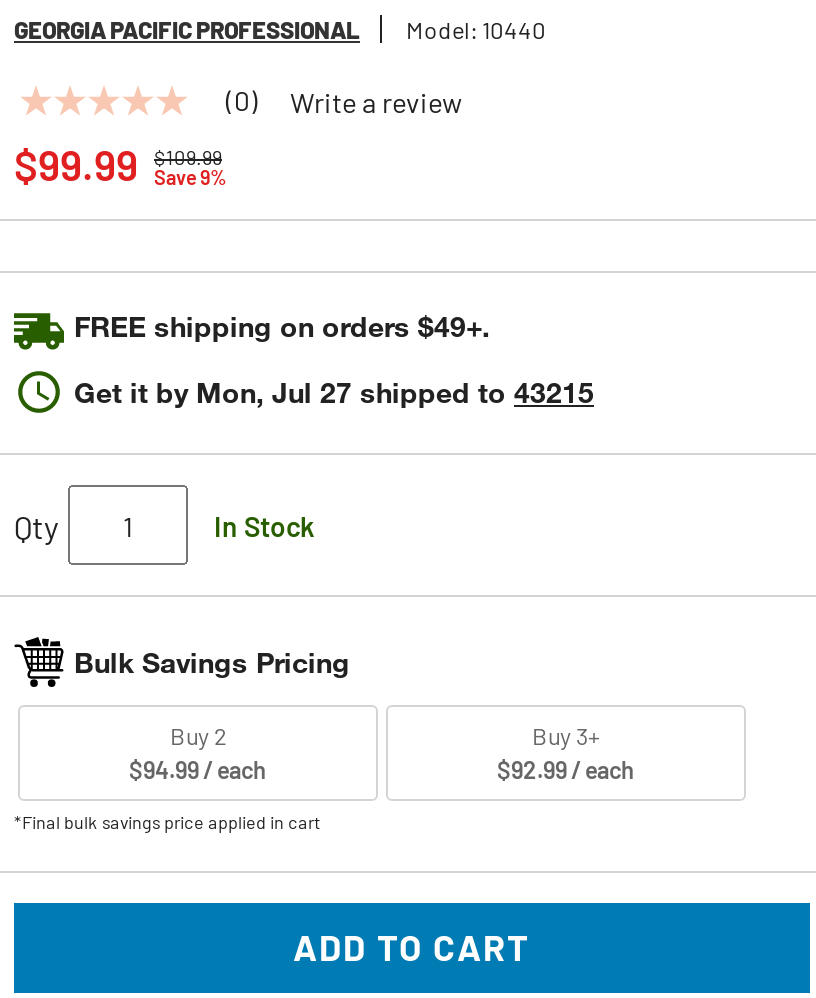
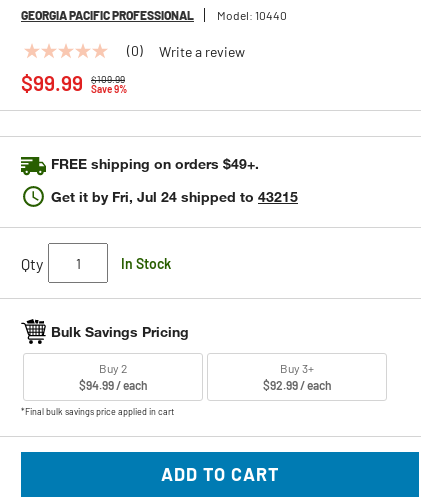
[74,375,594,409] Get it by Mon, Jul 27 shipped to 43215 -> [51,188,298,205] Get it by Fri, Jul 24 shipped to 43215

